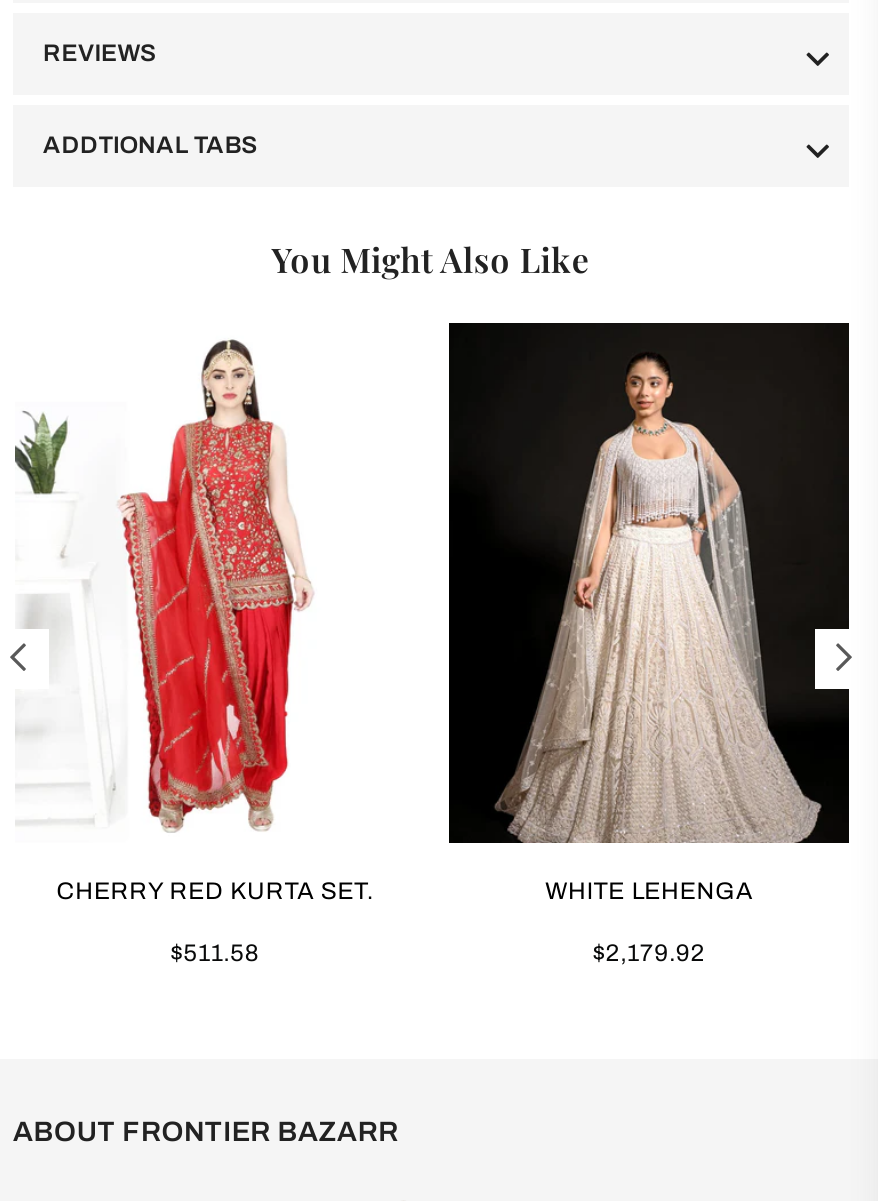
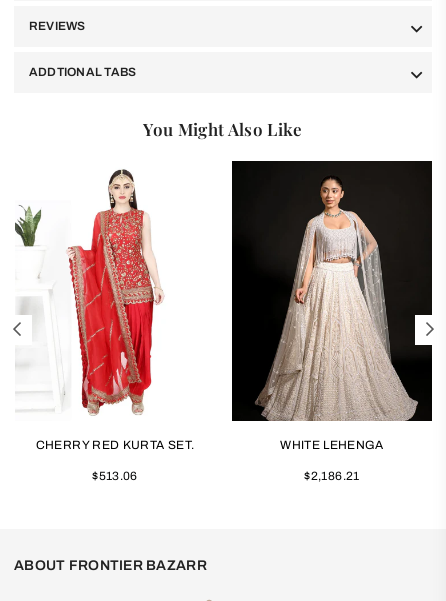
[170,938,260,966] $511.58 -> [92,469,138,483] $513.06
[593,938,705,966] $2,179.92 -> [304,469,360,483] $2,186.21

